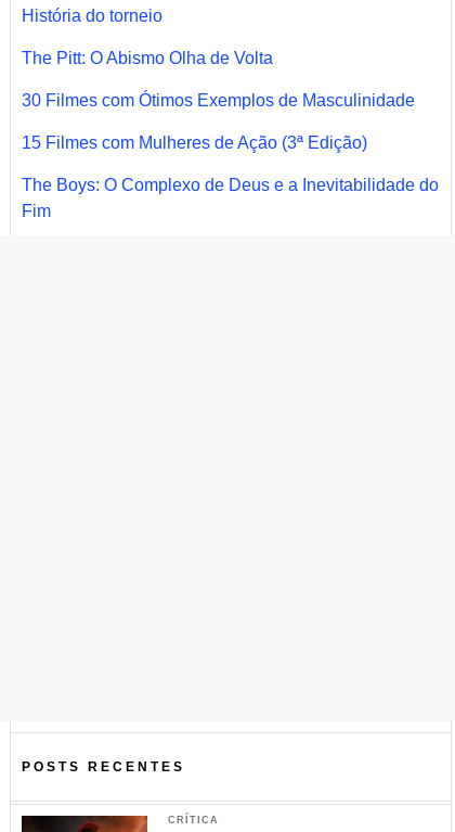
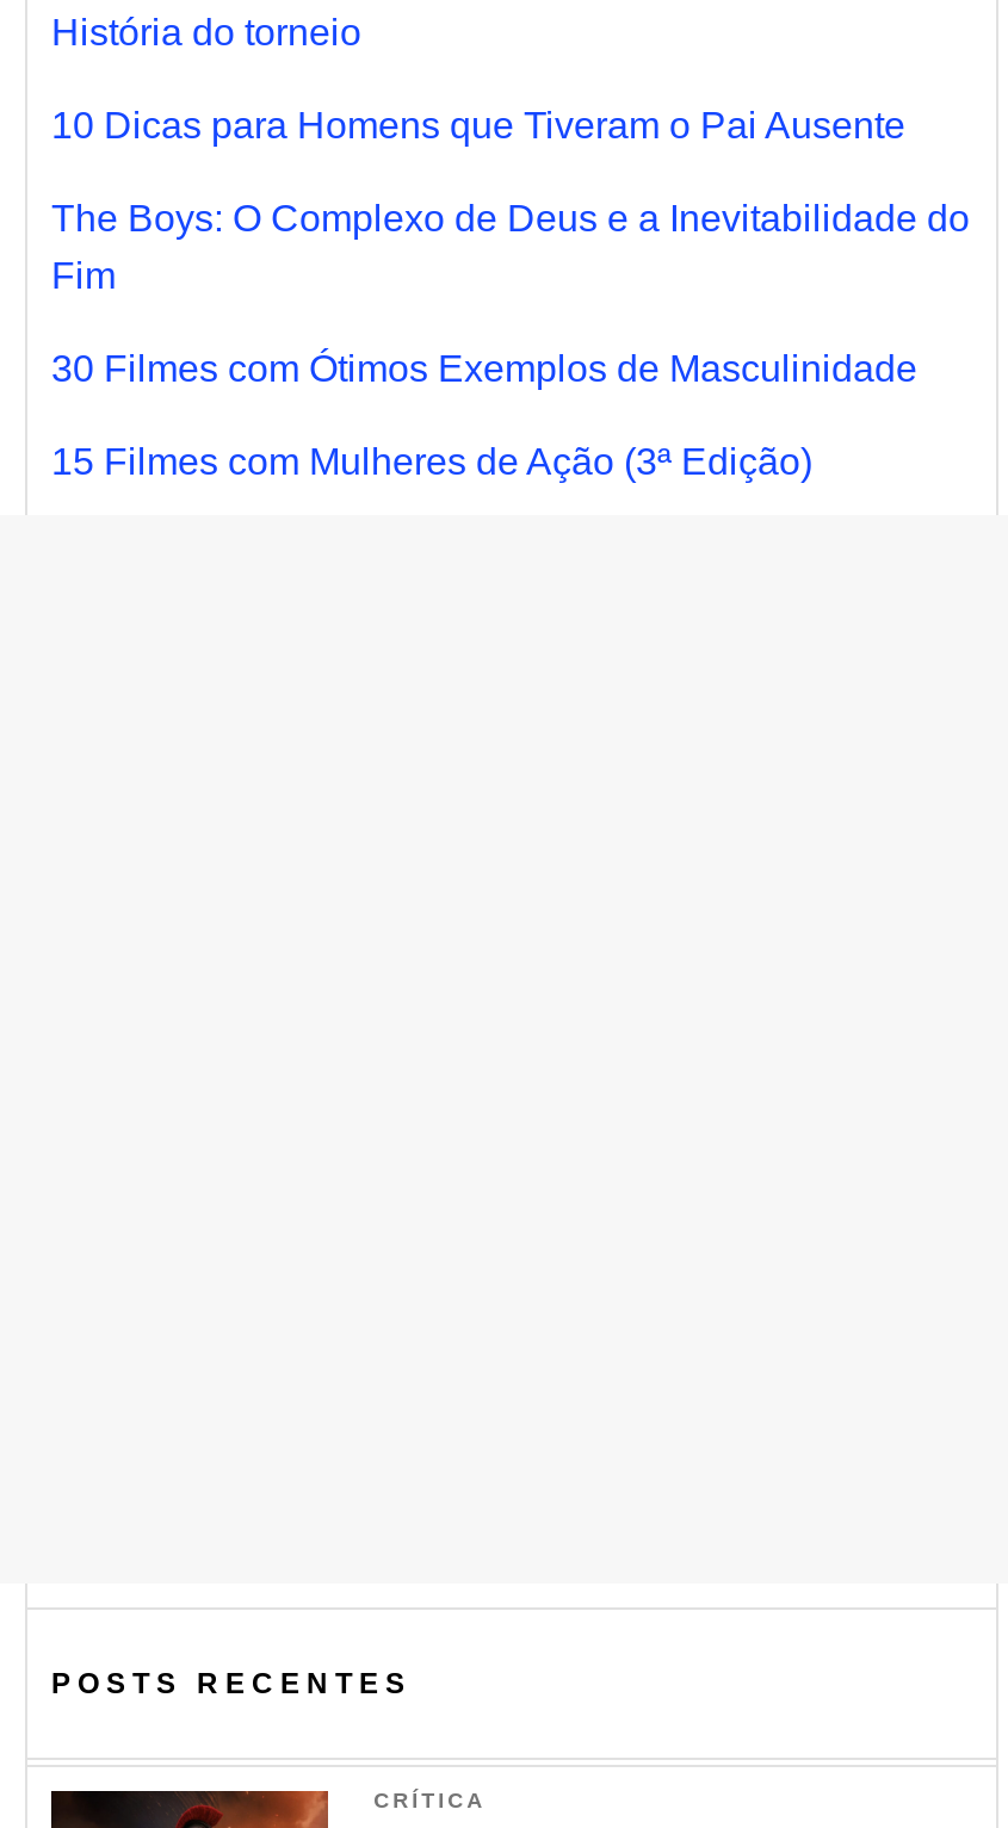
[22,48,273,67] The Pitt: O Abismo Olha de Volta -> [51,105,905,146] 10 Dicas para Homens que Tiveram o Pai Ausente
moved [22,91,415,151] -> [51,348,917,482]: 30 Filmes com Ótimos Exemplos de Masculinidade | 15 Filmes com Mulheres de Ação (3ª Edição)
moved [22,175,439,220] -> [51,198,970,296]: The Boys: O Complexo de Deus e a Inevitabilidade do | Fim

